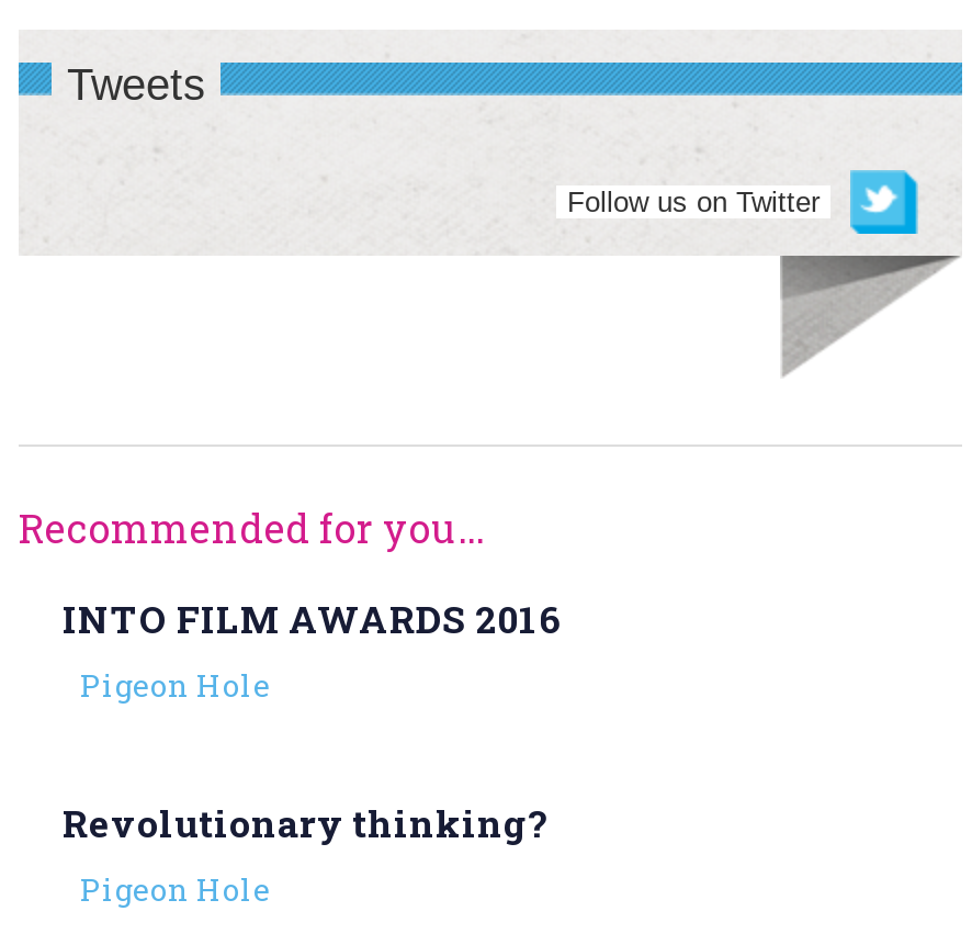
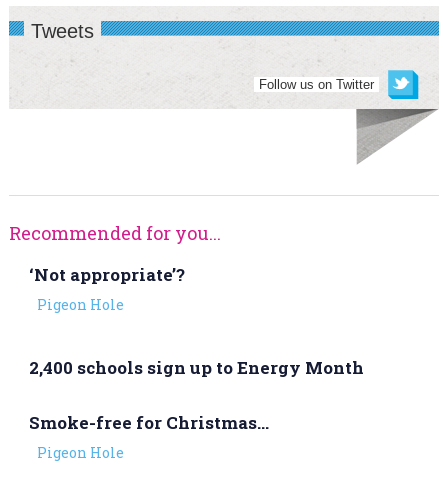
[63,594,561,644] INTO FILM AWARDS 2016 -> [29,263,185,286] ‘Not appropriate’?
[63,798,547,848] Revolutionary thinking? -> [29,356,364,434] 2,400 schools sign up to Energy Month | Smoke-free for Christmas…

